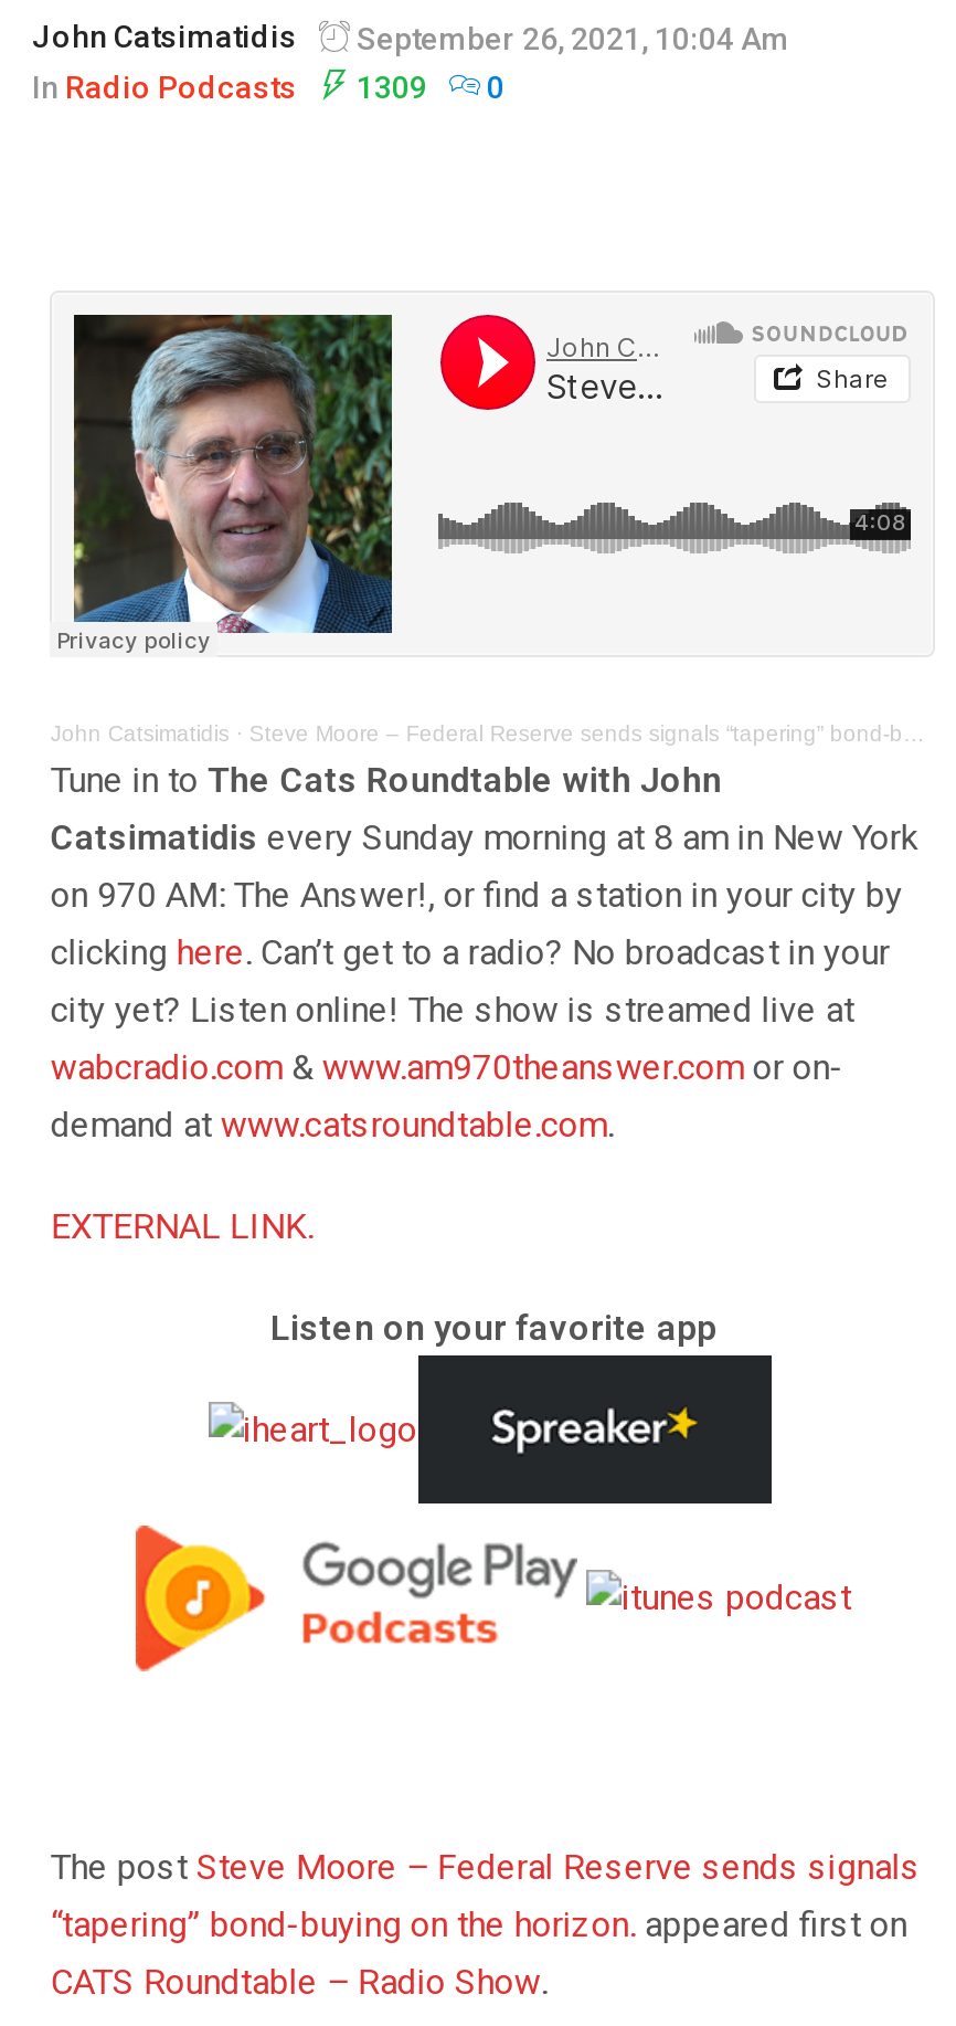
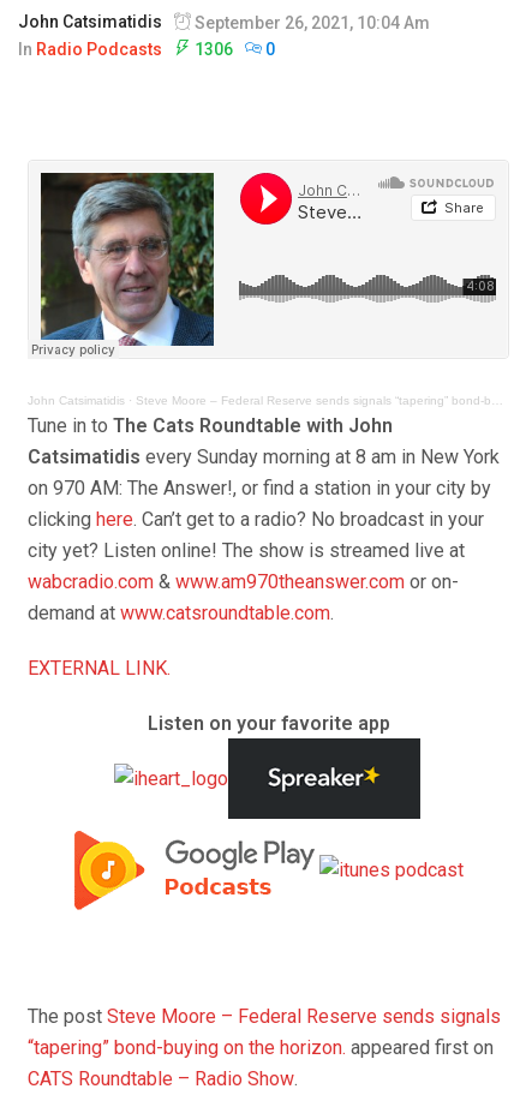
[32,70,504,106] In Radio Podcasts 1309 0 -> [18,40,275,59] In Radio Podcasts 1306 0

